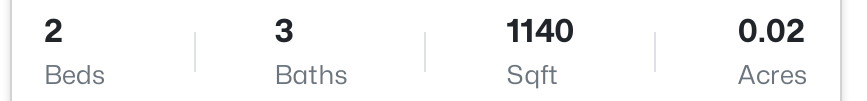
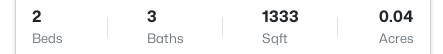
[507,12,575,50] 1140 -> [262,7,299,26] 1333
[738,12,806,50] 0.02 -> [379,7,413,26] 0.04

